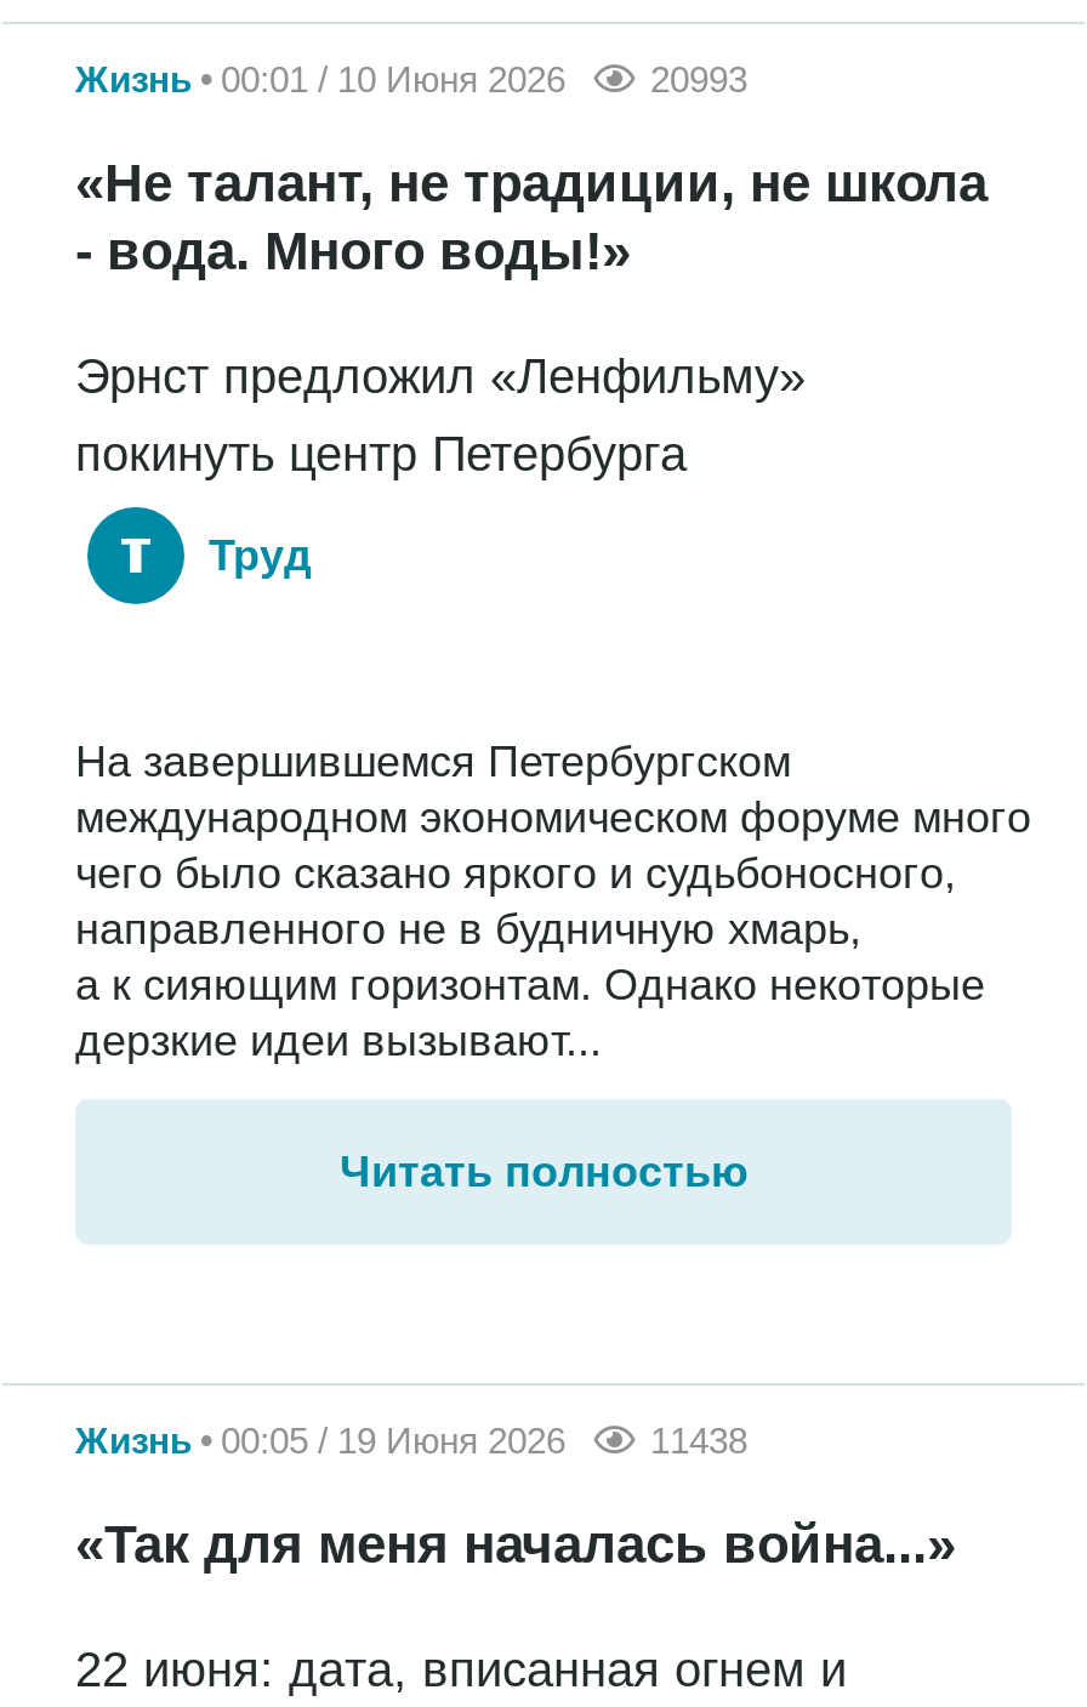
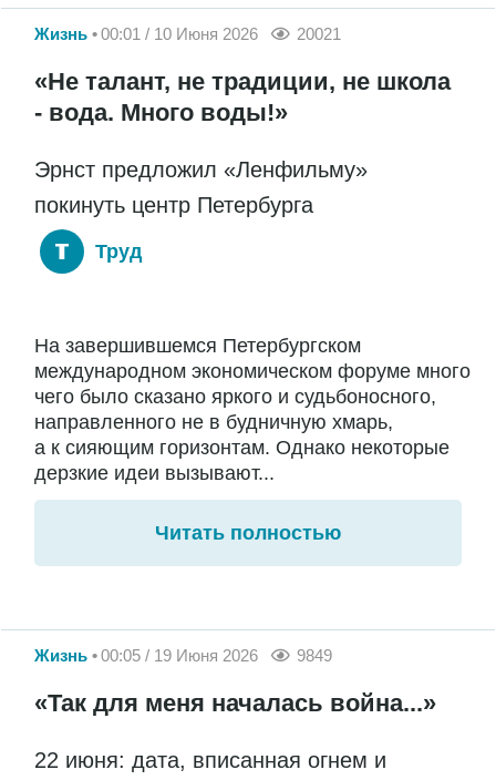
[650,59,747,100] 20993 -> [297,25,341,43] 20021
[650,1420,747,1462] 11438 -> [297,646,332,665] 9849

